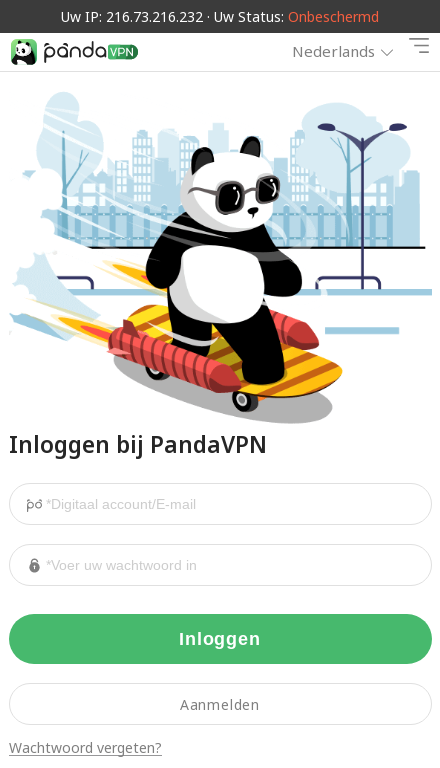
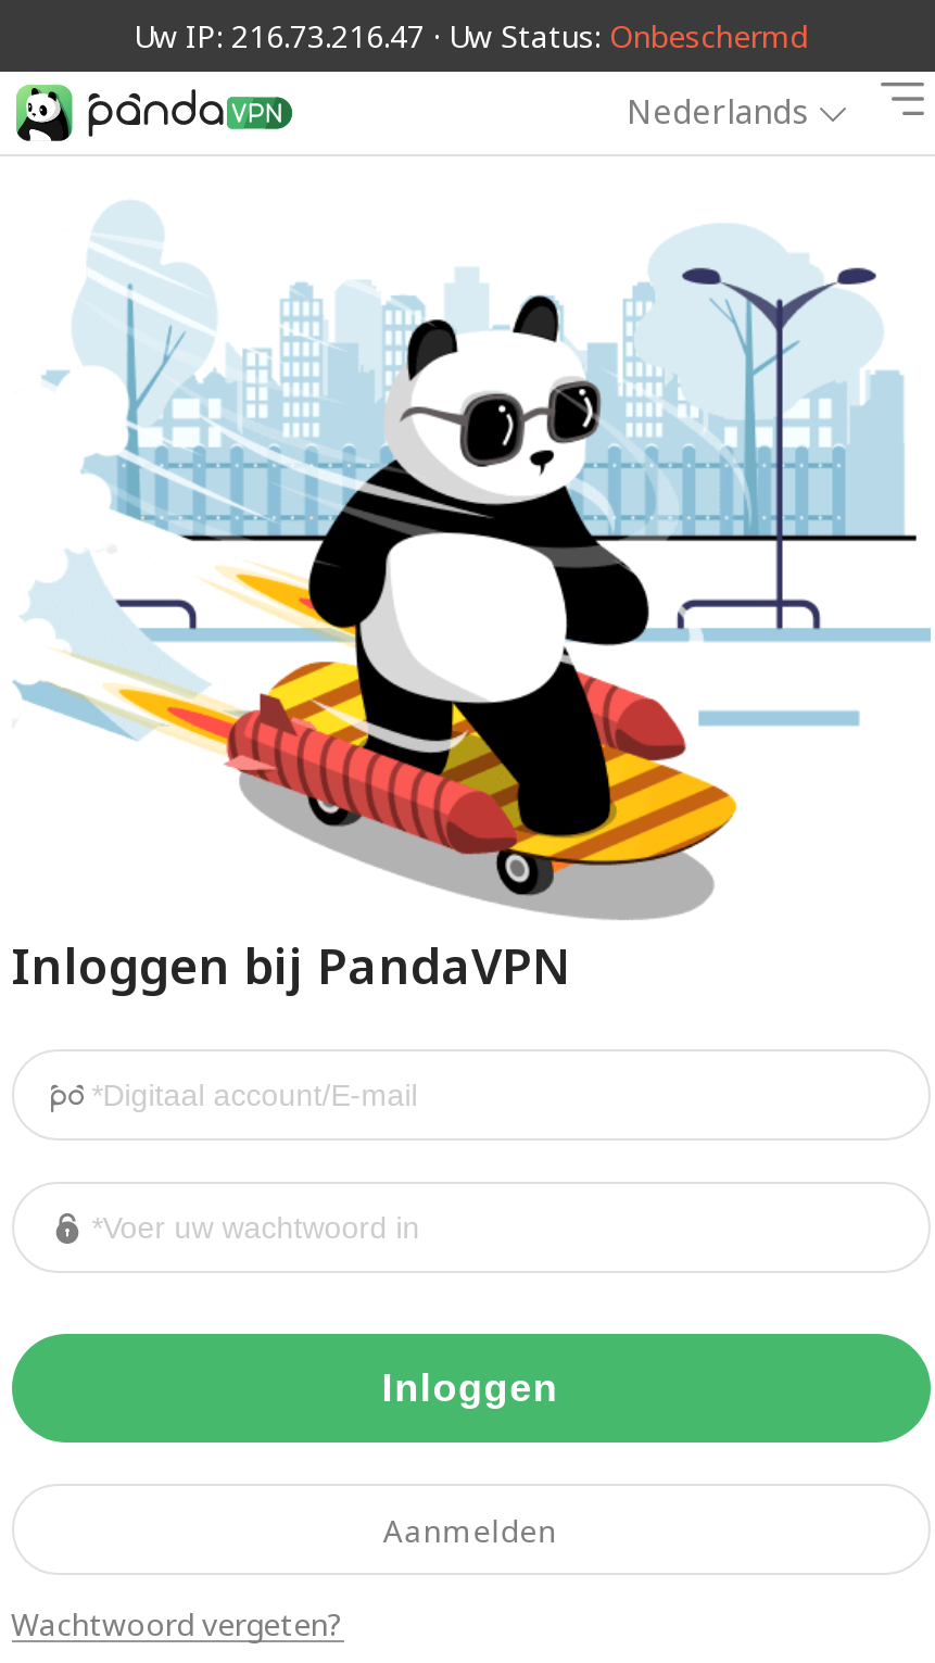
[61,7,379,26] Uw IP: 216.73.216.232 · Uw Status: Onbeschermd -> [134,15,807,56] Uw IP: 216.73.216.47 · Uw Status: Onbeschermd

